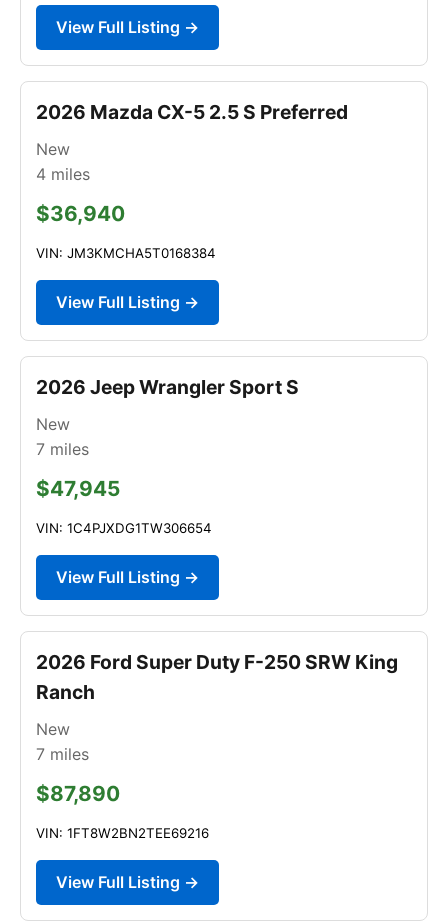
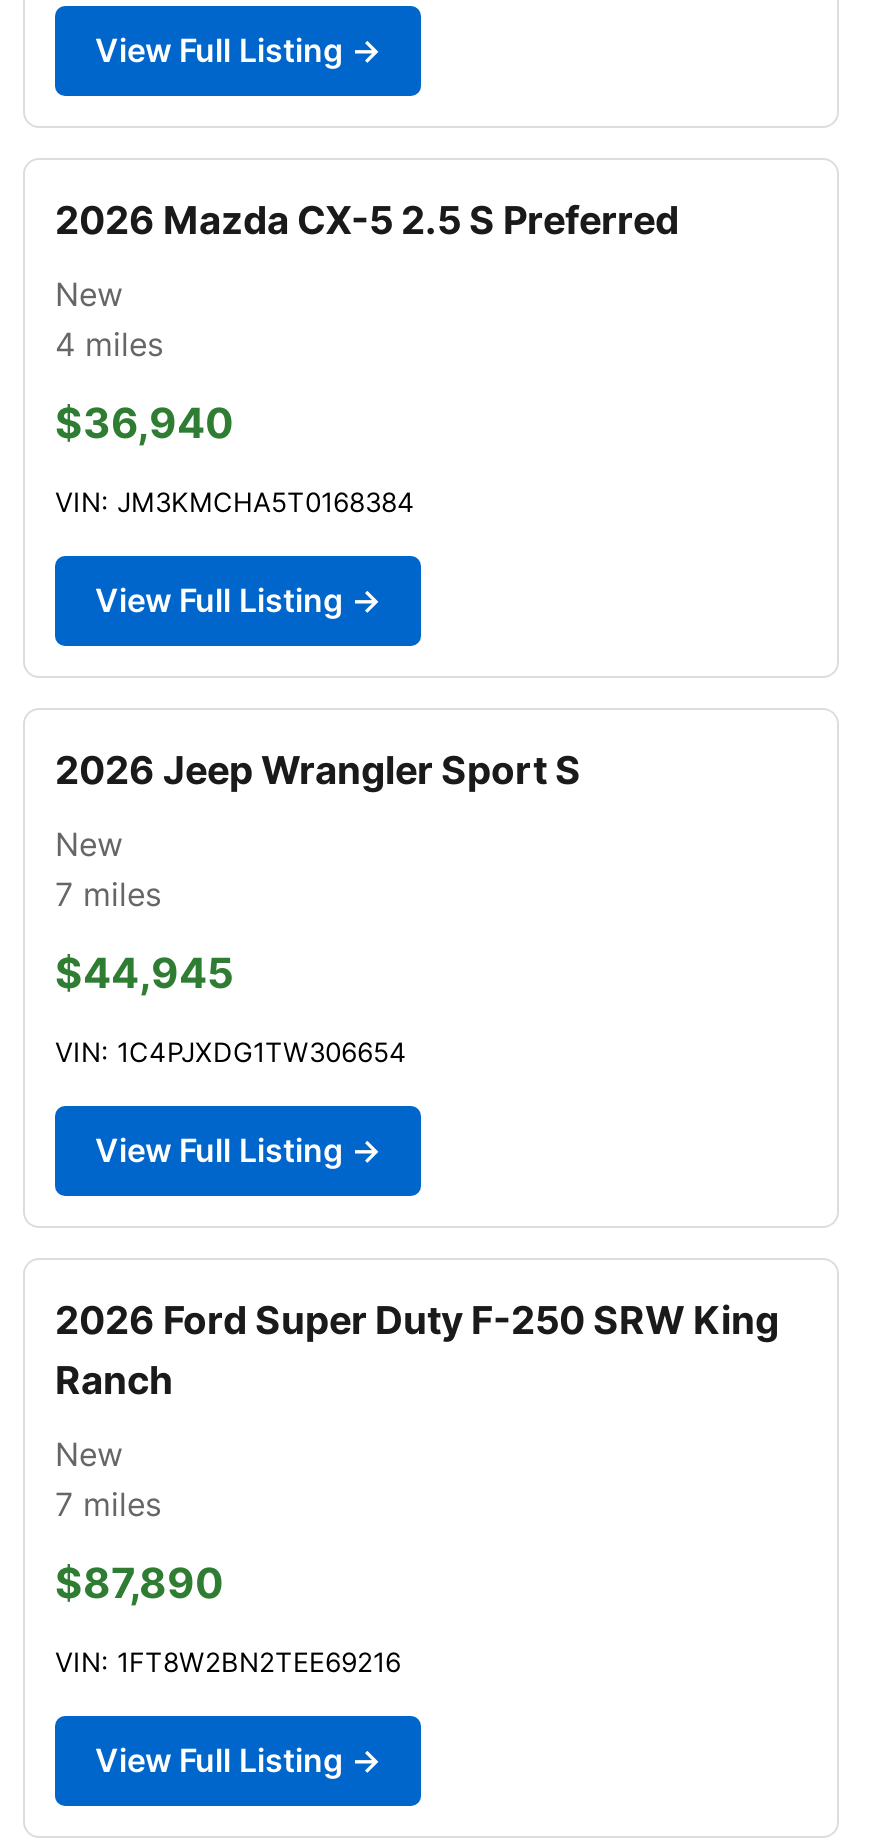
[36,476,120,501] $47,945 -> [55,948,233,998] $44,945

